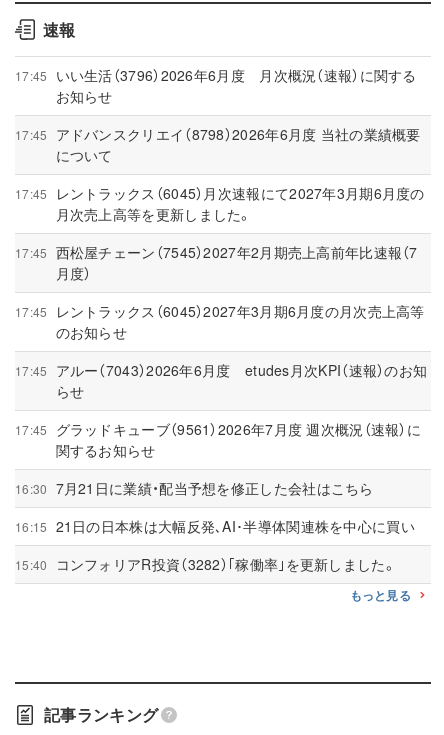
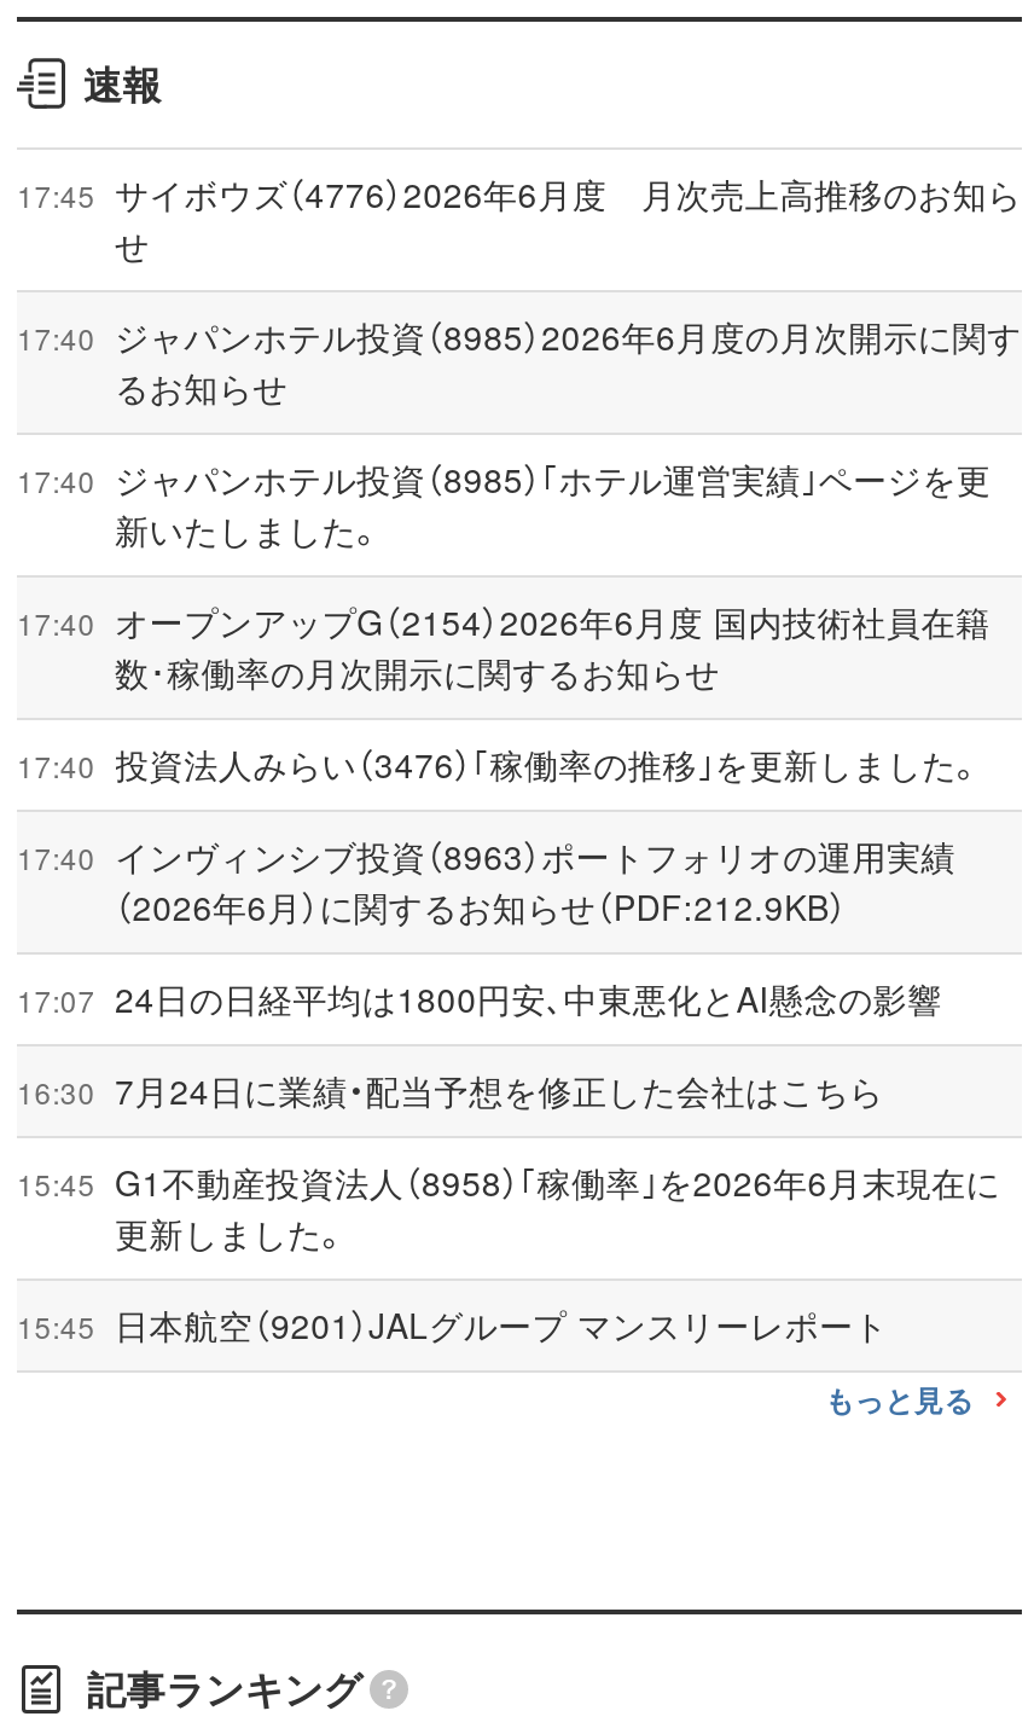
[15,64,417,105] 17:45 いい生活（3796）2026年6月度 月次概況（速報）に関する | お知らせ -> [17,168,1021,267] 17:45 サイボウズ（4776）2026年6月度 月次売上高推移のお知ら | せ
[15,123,421,164] 17:45 アドバンスクリエイ（8798）2026年6月度 当社の業績概要 | について -> [17,311,1021,410] 17:40 ジャパンホテル投資（8985）2026年6月度の月次開示に関す | るお知らせ
[15,182,425,223] 17:45 レントラックス（6045）月次速報にて2027年3月期6月度の | 月次売上高等を更新しました。 -> [17,453,991,552] 17:40 ジャパンホテル投資（8985）｢ホテル運営実績｣ページを更 | 新いたしました。
[15,241,418,282] 17:45 西松屋チェーン（7545）2027年2月期売上高前年比速報（7 | 月度） -> [17,596,990,695] 17:40 オープンアップG（2154）2026年6月度 国内技術社員在籍 | 数･稼働率の月次開示に関するお知らせ
[15,300,425,341] 17:45 レントラックス（6045）2027年3月期6月度の月次売上高等 | のお知らせ -> [17,738,984,787] 17:40 投資法人みらい（3476）｢稼働率の推移｣を更新しました。
[15,359,427,400] 17:45 アルー（7043）2026年6月度 etudes月次KPI（速報）のお知 | らせ -> [17,830,956,929] 17:40 インヴィンシブ投資（8963）ポートフォリオの運用実績 | （2026年6月）に関するお知らせ（PDF:212.9KB）
[15,418,421,459] 17:45 グラッドキューブ（9561）2026年7月度 週次概況（速報）に | 関するお知らせ -> [17,973,942,1021] 17:07 24日の日経平均は1800円安､中東悪化とAI懸念の影響
[15,477,374,497] 16:30 7月21日に業績・配当予想を修正した会社はこちら -> [17,1065,883,1113] 16:30 7月24日に業績・配当予想を修正した会社はこちら
[15,515,415,535] 16:15 21日の日本株は大幅反発､AI･半導体関連株を中心に買い -> [17,1156,1000,1256] 15:45 G1不動産投資法人（8958）｢稼働率｣を2026年6月末現在に | 更新しました。
[15,553,397,573] 15:40 コンフォリアR投資（3282）｢稼働率｣を更新しました。 -> [17,1299,888,1347] 15:45 日本航空（9201）JALグループ マンスリーレポート

